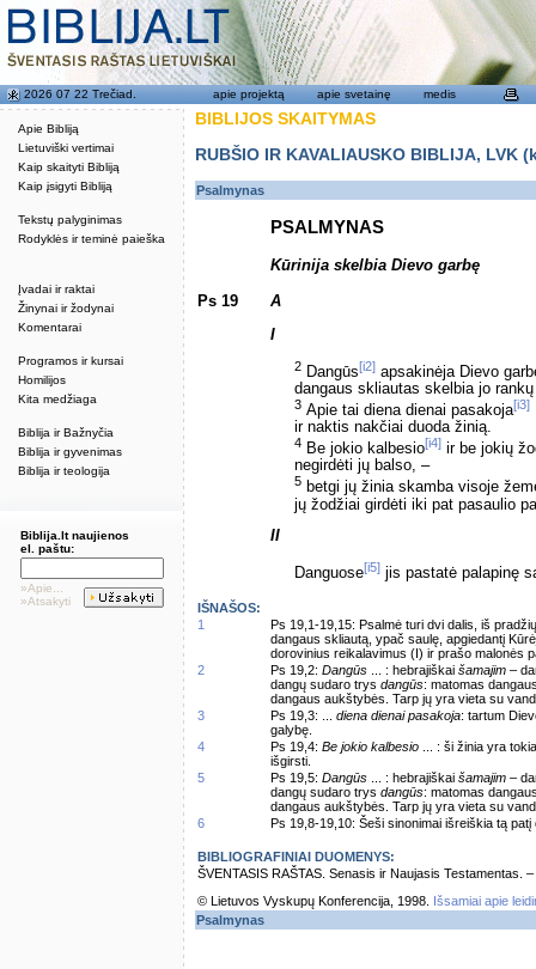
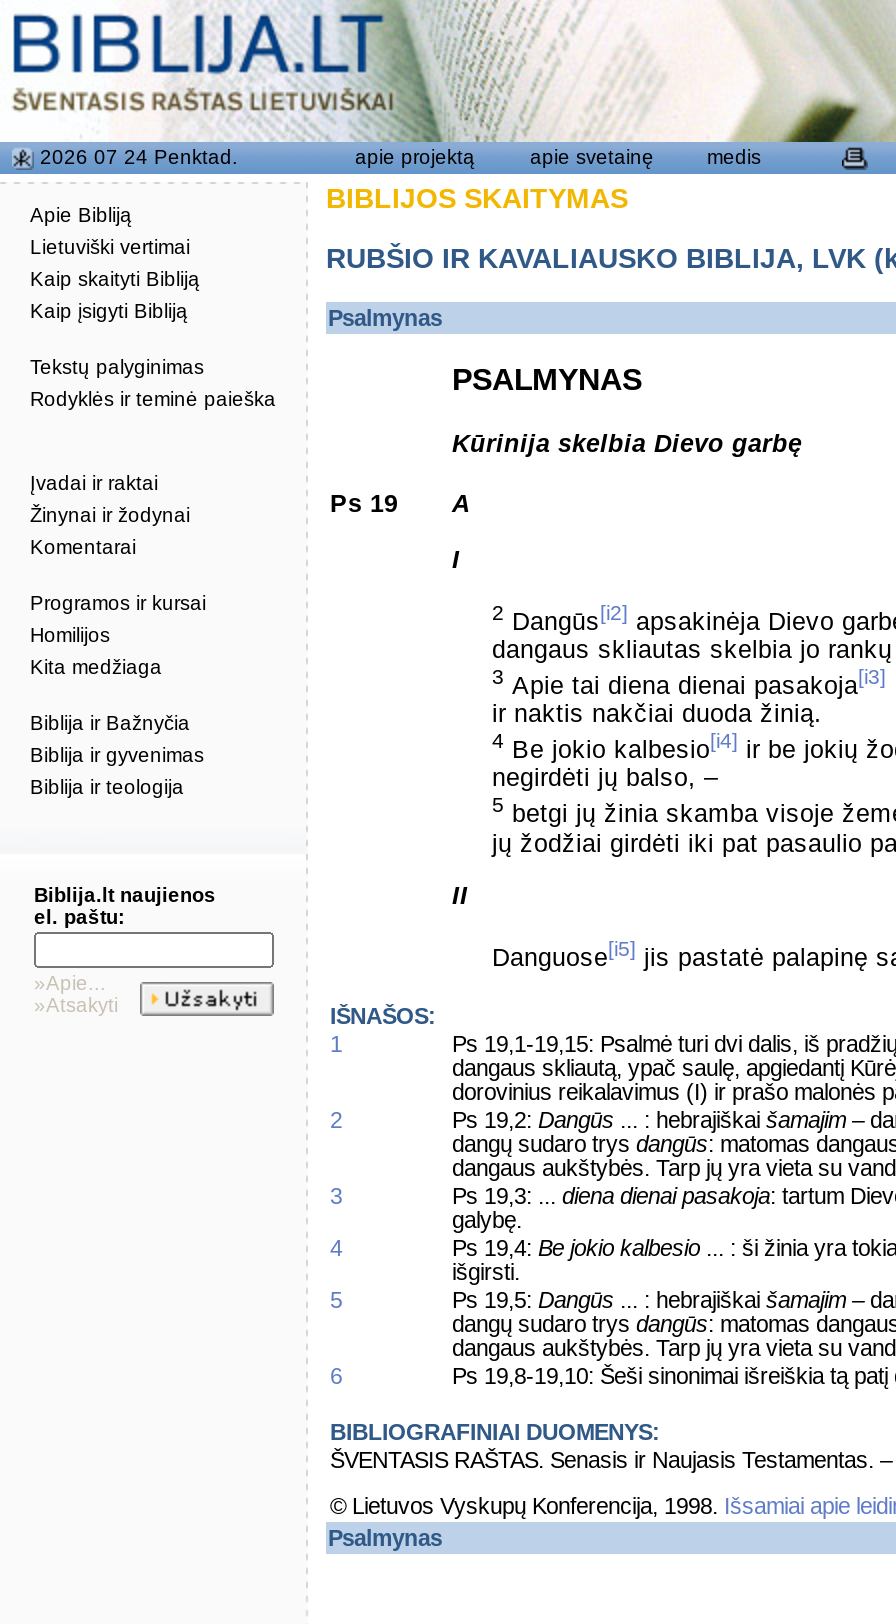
[24,87,136,100] 2026 07 22 Trečiad. -> [40,146,238,168] 2026 07 24 Penktad.

